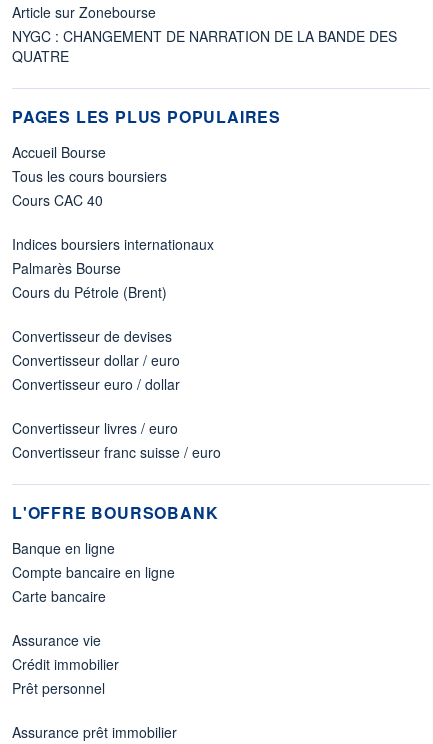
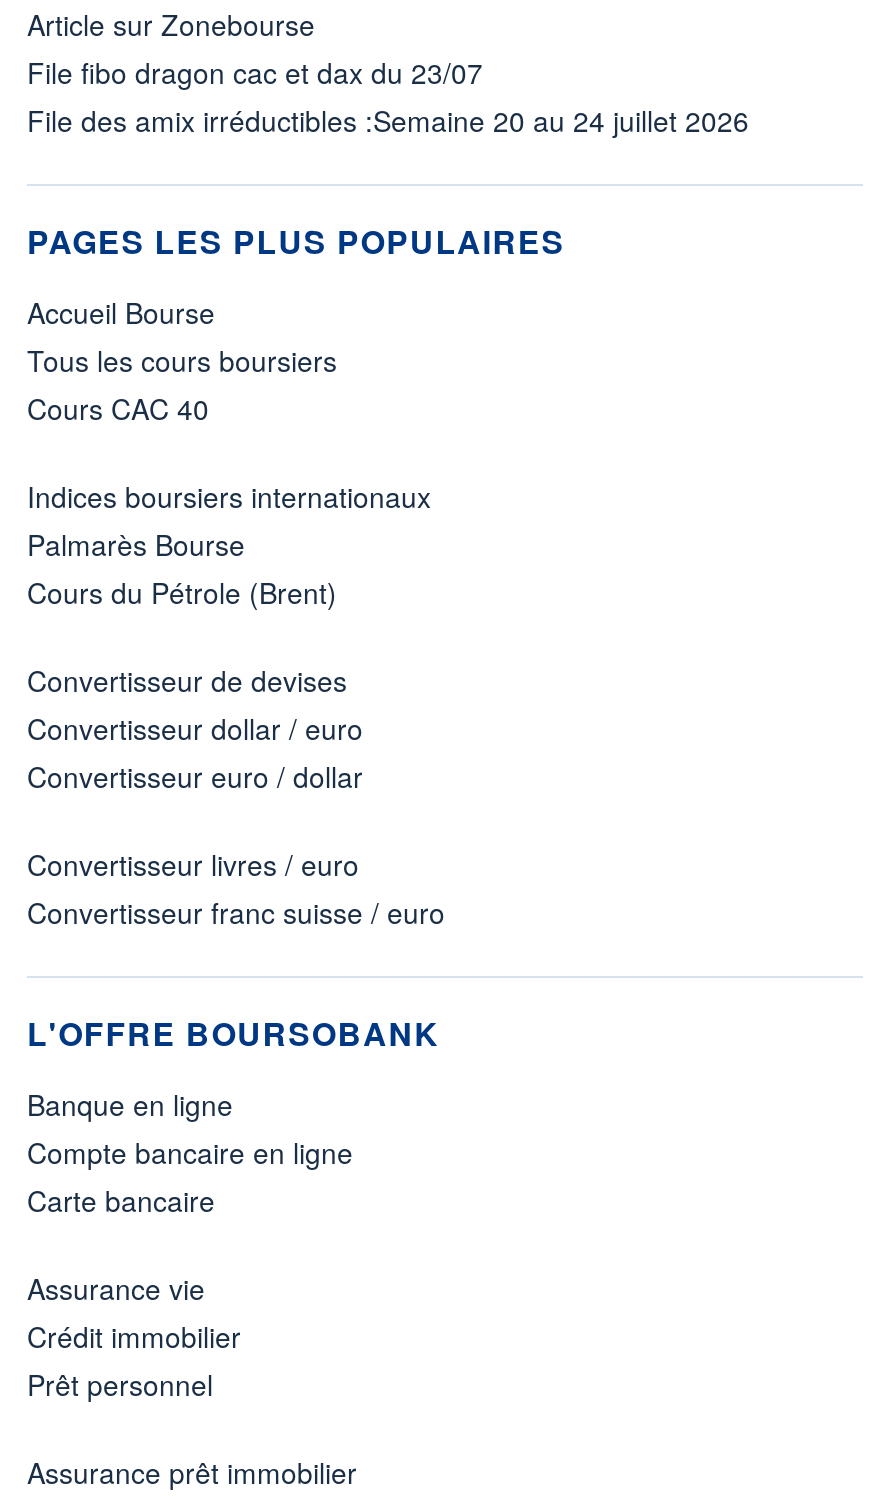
[12,26,397,66] NYGC : CHANGEMENT DE NARRATION DE LA BANDE DES | QUATRE -> [27,52,749,140] File fibo dragon cac et dax du 23/07 | File des amix irréductibles :Semaine 20 au 24 juillet 2026

